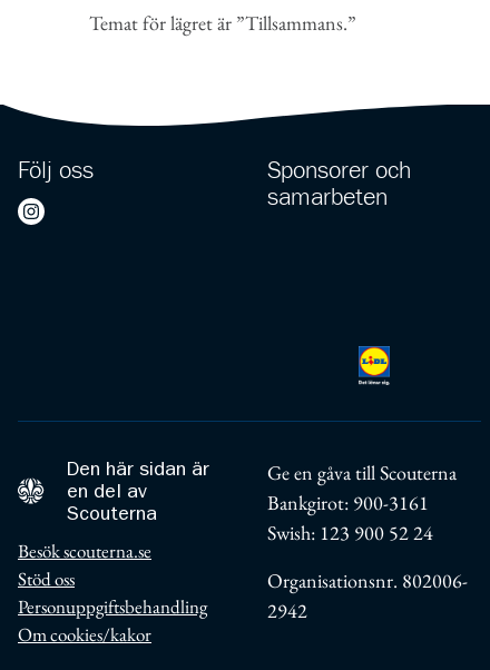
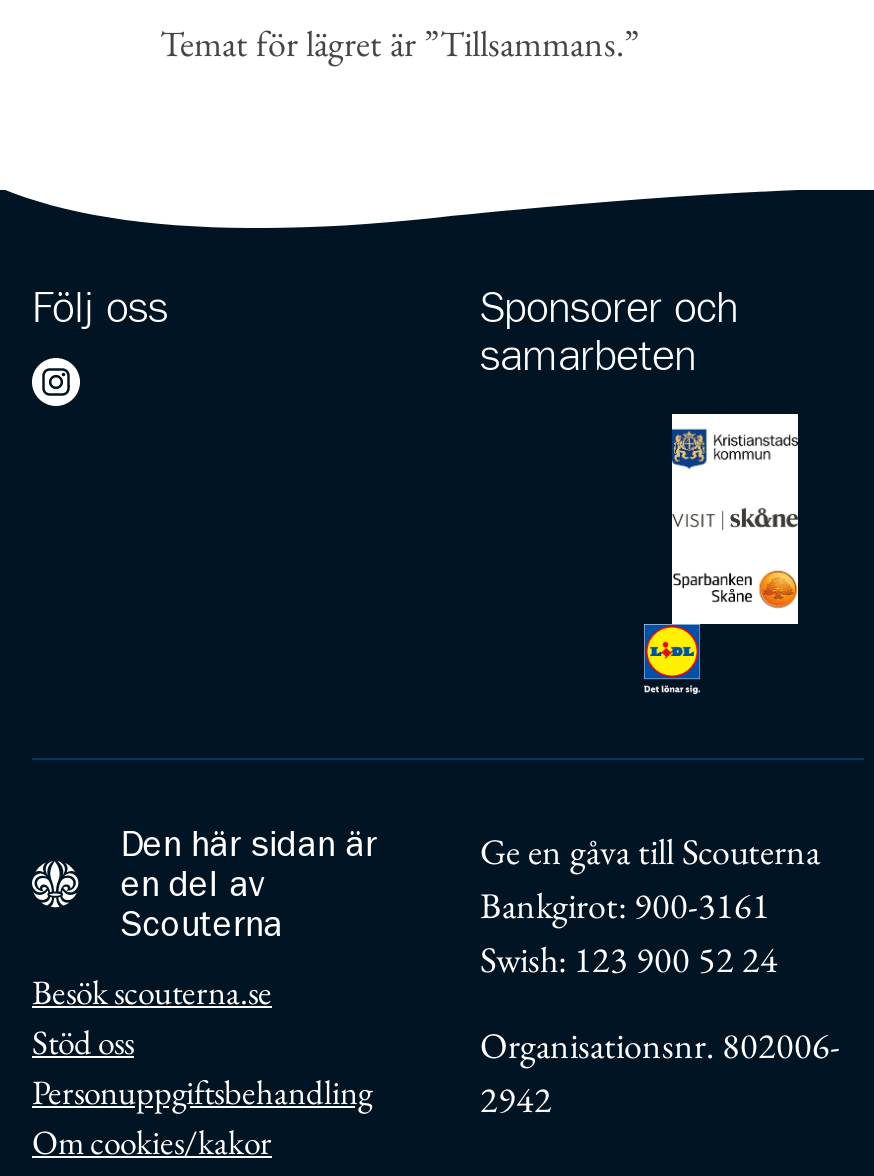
none -> [670,412,800,626] [image]

